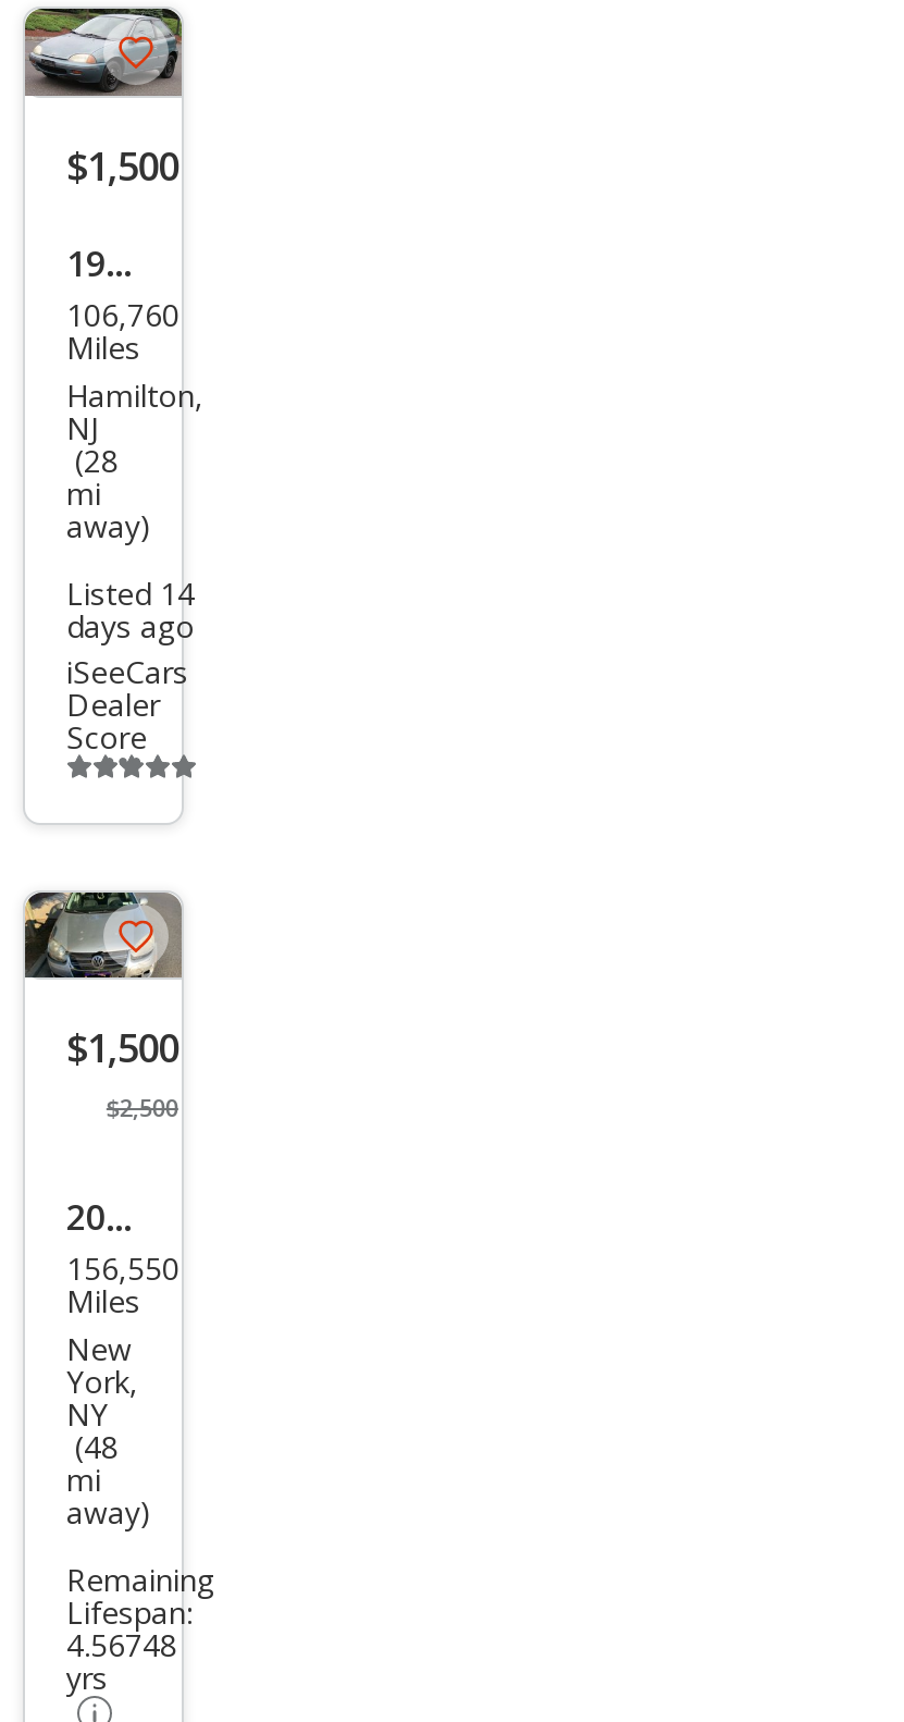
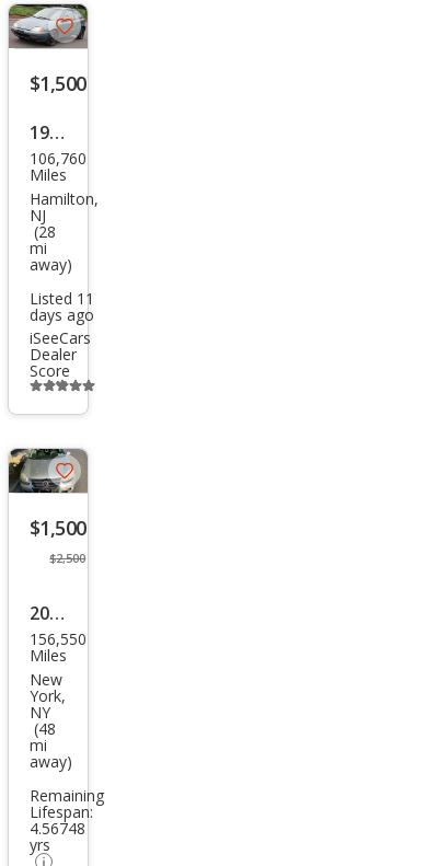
[66,573,195,614] Listed 14 -> [30,288,94,309] Listed 11

